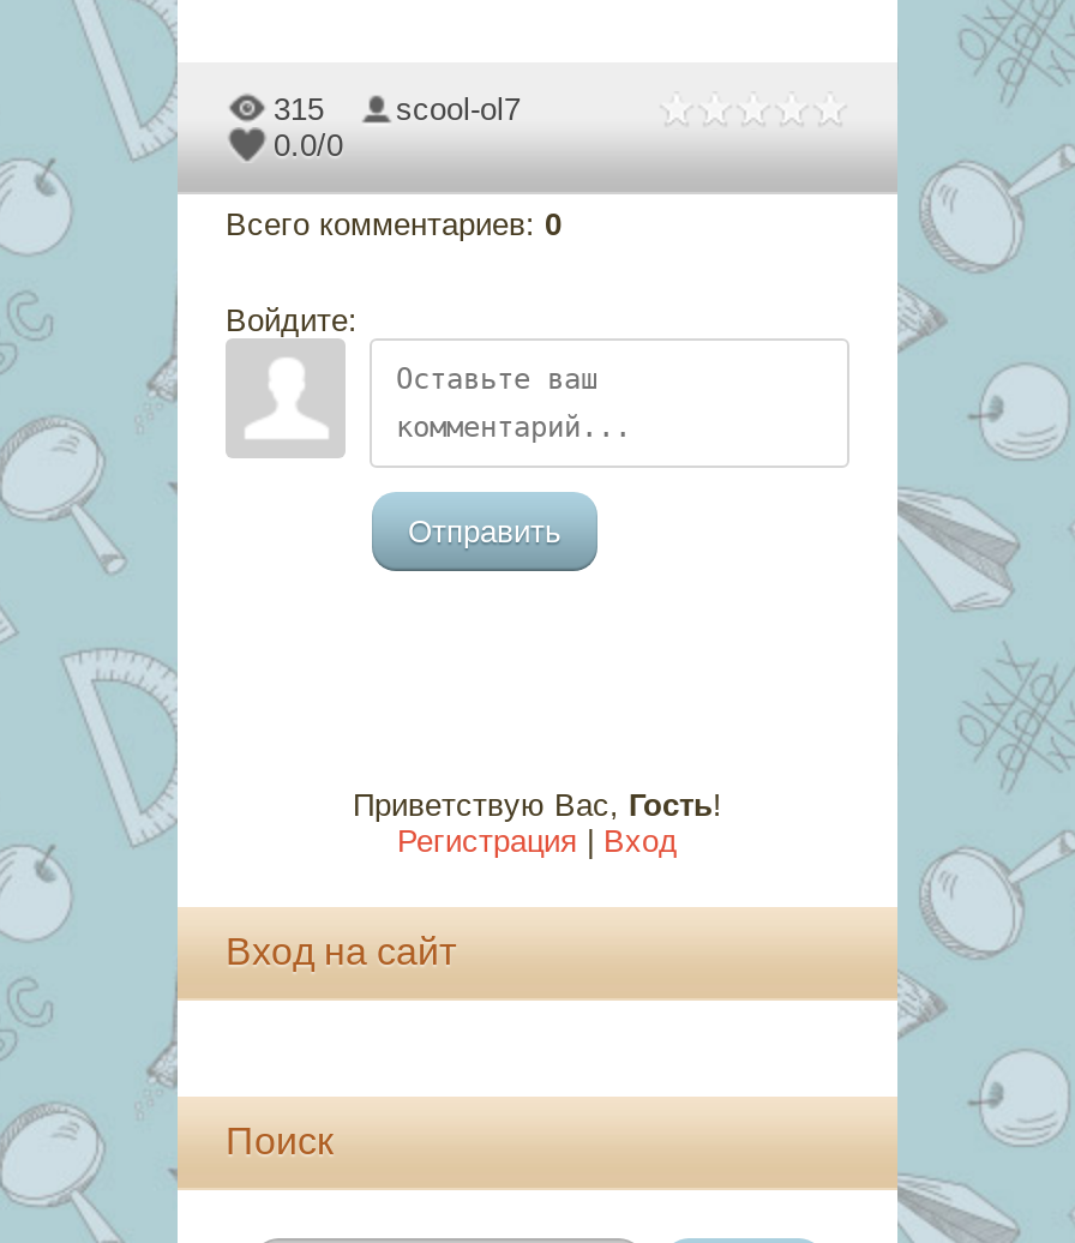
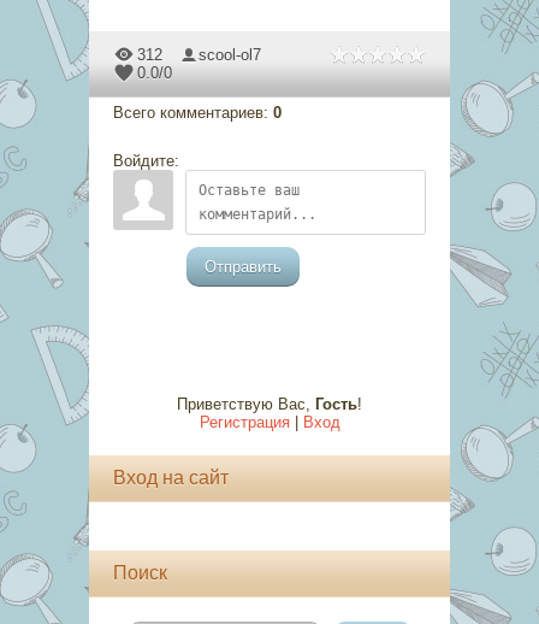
[274,90,521,126] 315 scool-ol7 -> [137,45,261,63] 312 scool-ol7

